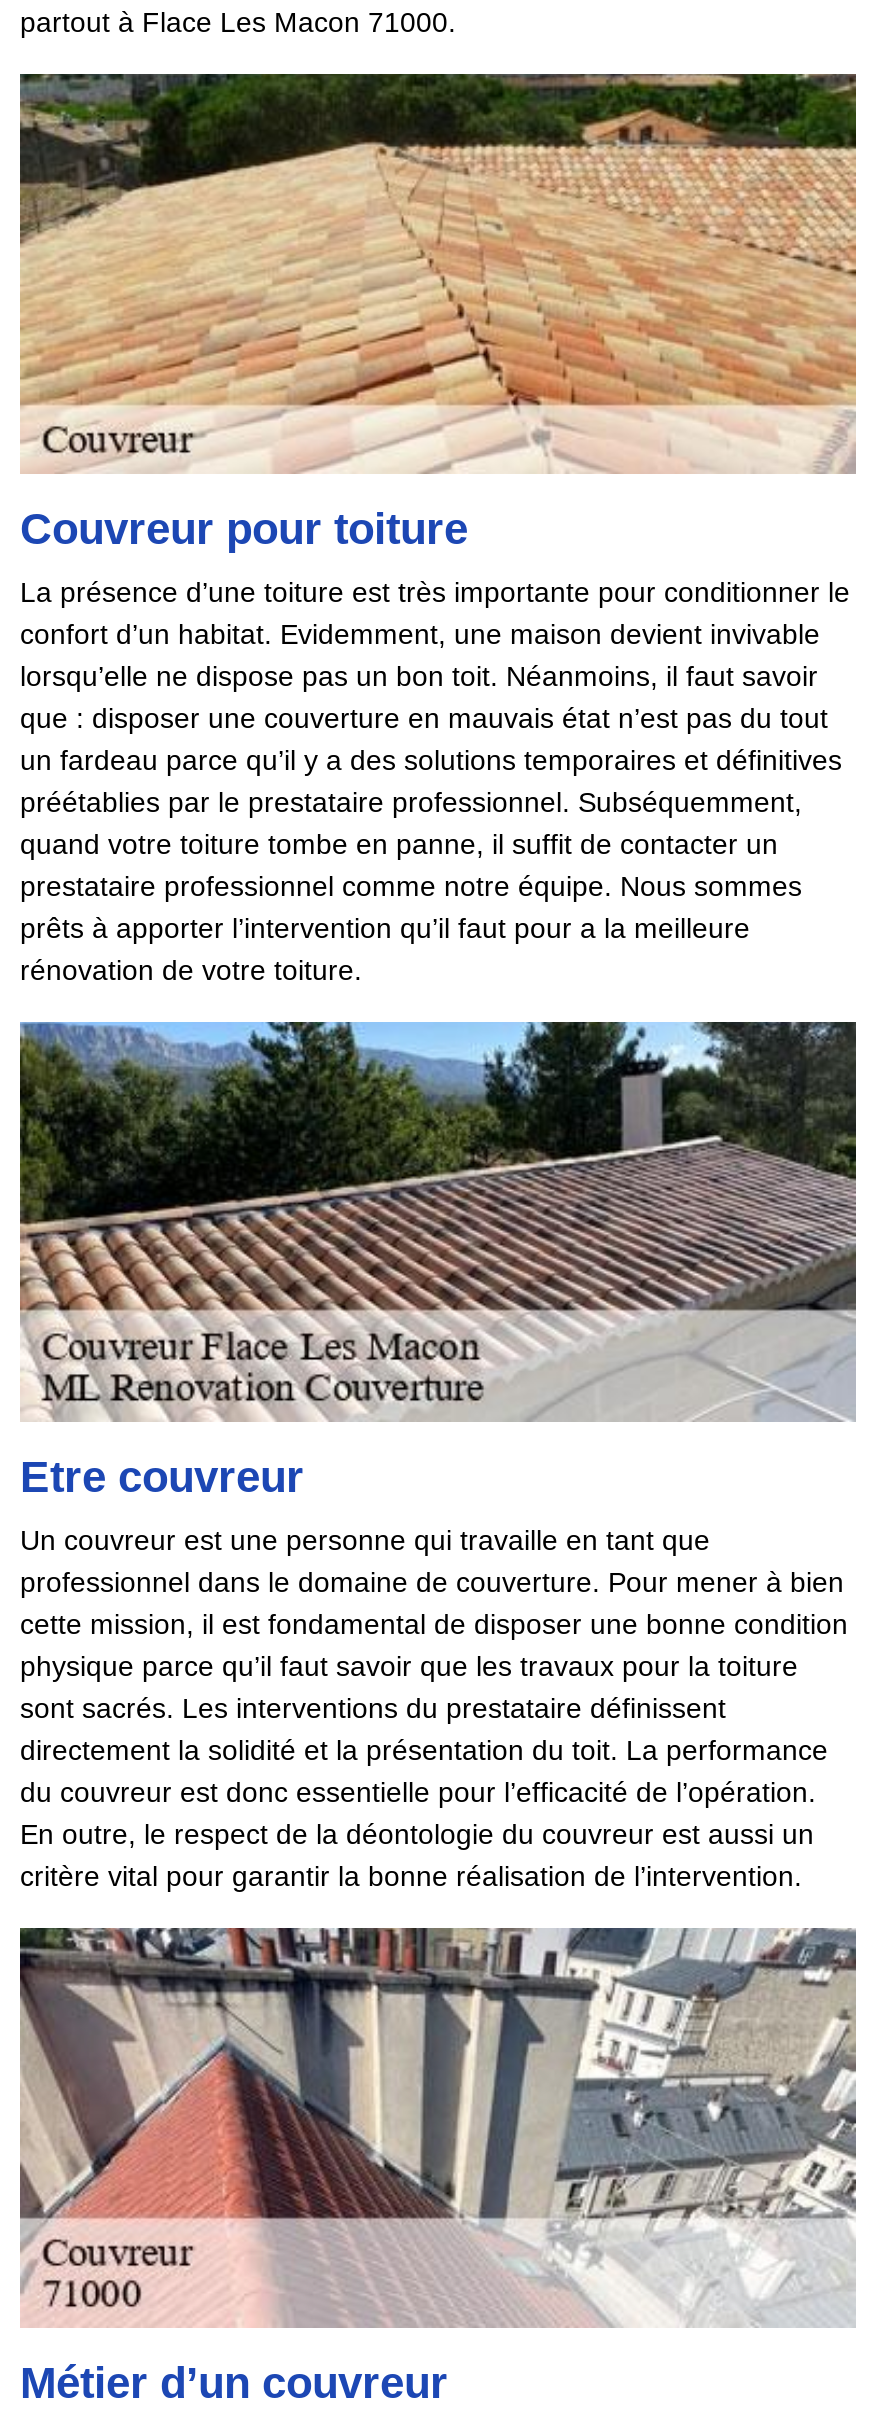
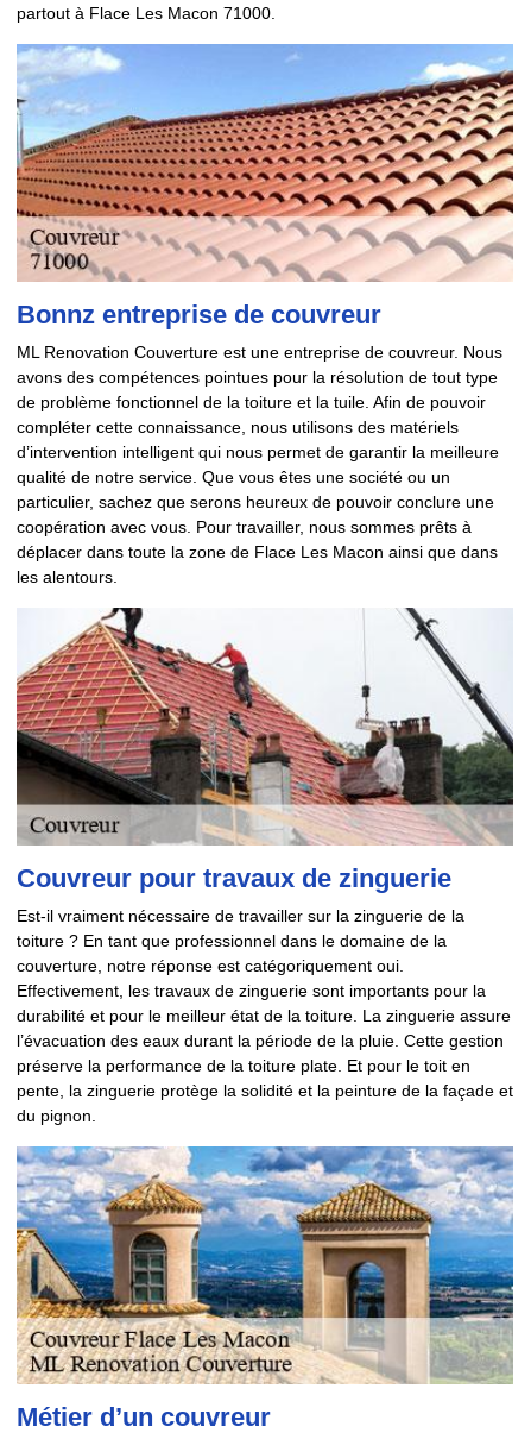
[18,72,858,986] [image] | Couvreur pour toiture | La présence d’une toiture est très importante pour conditionner le | confort d’un habitat. Evidemment, une maison devient invivable | lorsqu’elle ne dispose pas un bon toit. Néanmoins, il faut savoir | que : disposer une couverture en mauvais état n’est pas du tout | un fardeau parce qu’il y a des solutions temporaires et définitives | préétablies par le prestataire professionnel. Subséquemment, | quand votre toiture tombe en panne, il suffit de contacter un | prestataire professionnel comme notre équipe. Nous sommes | prêts à apporter l’intervention qu’il faut pour a la meilleure | rénovation de votre toiture. -> [17,43,514,586] [image] | Bonnz entreprise de couvreur | ML Renovation Couverture est une entreprise de couvreur. Nous | avons des compétences pointues pour la résolution de tout type | de problème fonctionnel de la toiture et la tuile. Afin de pouvoir | compléter cette connaissance, nous utilisons des matériels | d’intervention intelligent qui nous permet de garantir la meilleure | qualité de notre service. Que vous êtes une société ou un | particulier, sachez que serons heureux de pouvoir conclure une | coopération avec vous. Pour travailler, nous sommes prêts à | déplacer dans toute la zone de Flace Les Macon ainsi que dans | les alentours.
[18,1020,858,1892] [image] | Etre couvreur | Un couvreur est une personne qui travaille en tant que | professionnel dans le domaine de couverture. Pour mener à bien | cette mission, il est fondamental de disposer une bonne condition | physique parce qu’il faut savoir que les travaux pour la toiture | sont sacrés. Les interventions du prestataire définissent | directement la solidité et la présentation du toit. La performance | du couvreur est donc essentielle pour l’efficacité de l’opération. | En outre, le respect de la déontologie du couvreur est aussi un | critère vital pour garantir la bonne réalisation de l’intervention. -> [15,607,513,1125] [image] | Couvreur pour travaux de zinguerie | Est-il vraiment nécessaire de travailler sur la zinguerie de la | toiture ? En tant que professionnel dans le domaine de la | couverture, notre réponse est catégoriquement oui. | Effectivement, les travaux de zinguerie sont importants pour la | durabilité et pour le meilleur état de la toiture. La zinguerie assure | l’évacuation des eaux durant la période de la pluie. Cette gestion | préserve la performance de la toiture plate. Et pour le toit en | pente, la zinguerie protège la solidité et la peinture de la façade et | du pignon.
[18,1926,858,2328] [image] -> [15,1145,514,1384] [image]

